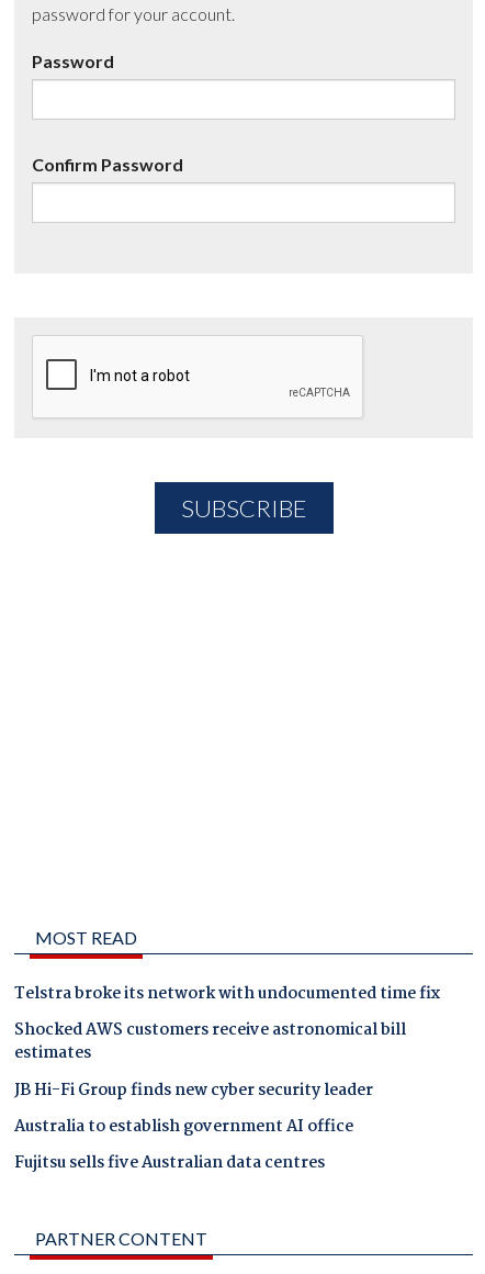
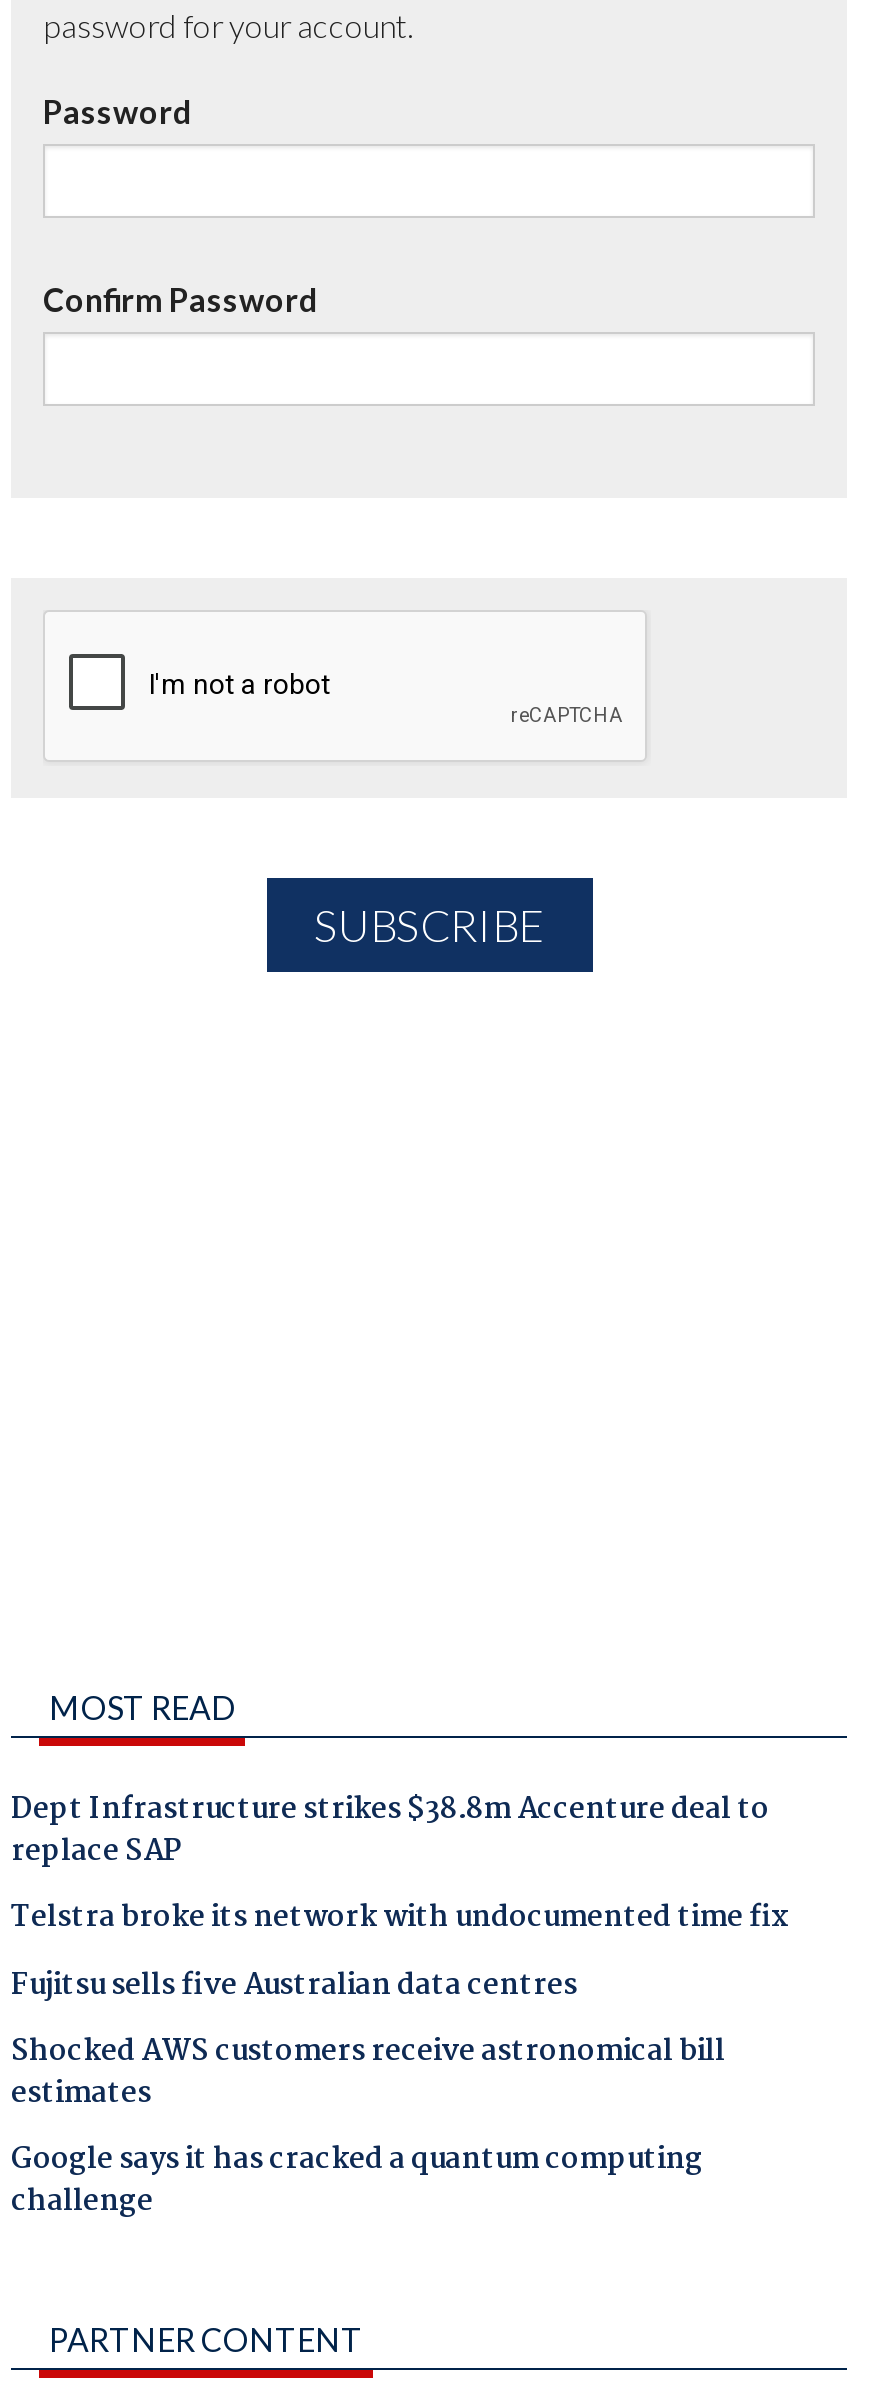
none -> [11,1786,769,1876] Dept Infrastructure strikes $38.8m Accenture deal to | replace SAP
moved [14,1017,406,1067] -> [11,2028,725,2118]: Shocked AWS customers receive astronomical bill | estimates
[14,1077,373,1140] JB Hi-Fi Group finds new cyber security leader | Australia to establish government AI office -> [11,2136,703,2226] Google says it has cracked a quantum computing | challenge
moved [14,1150,325,1176] -> [11,1961,577,2009]: Fujitsu sells five Australian data centres

